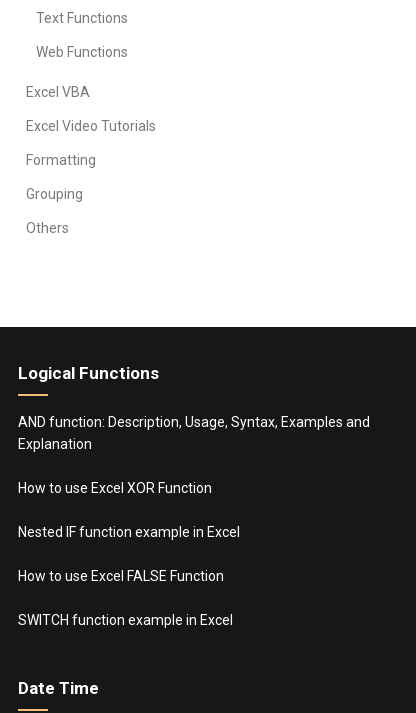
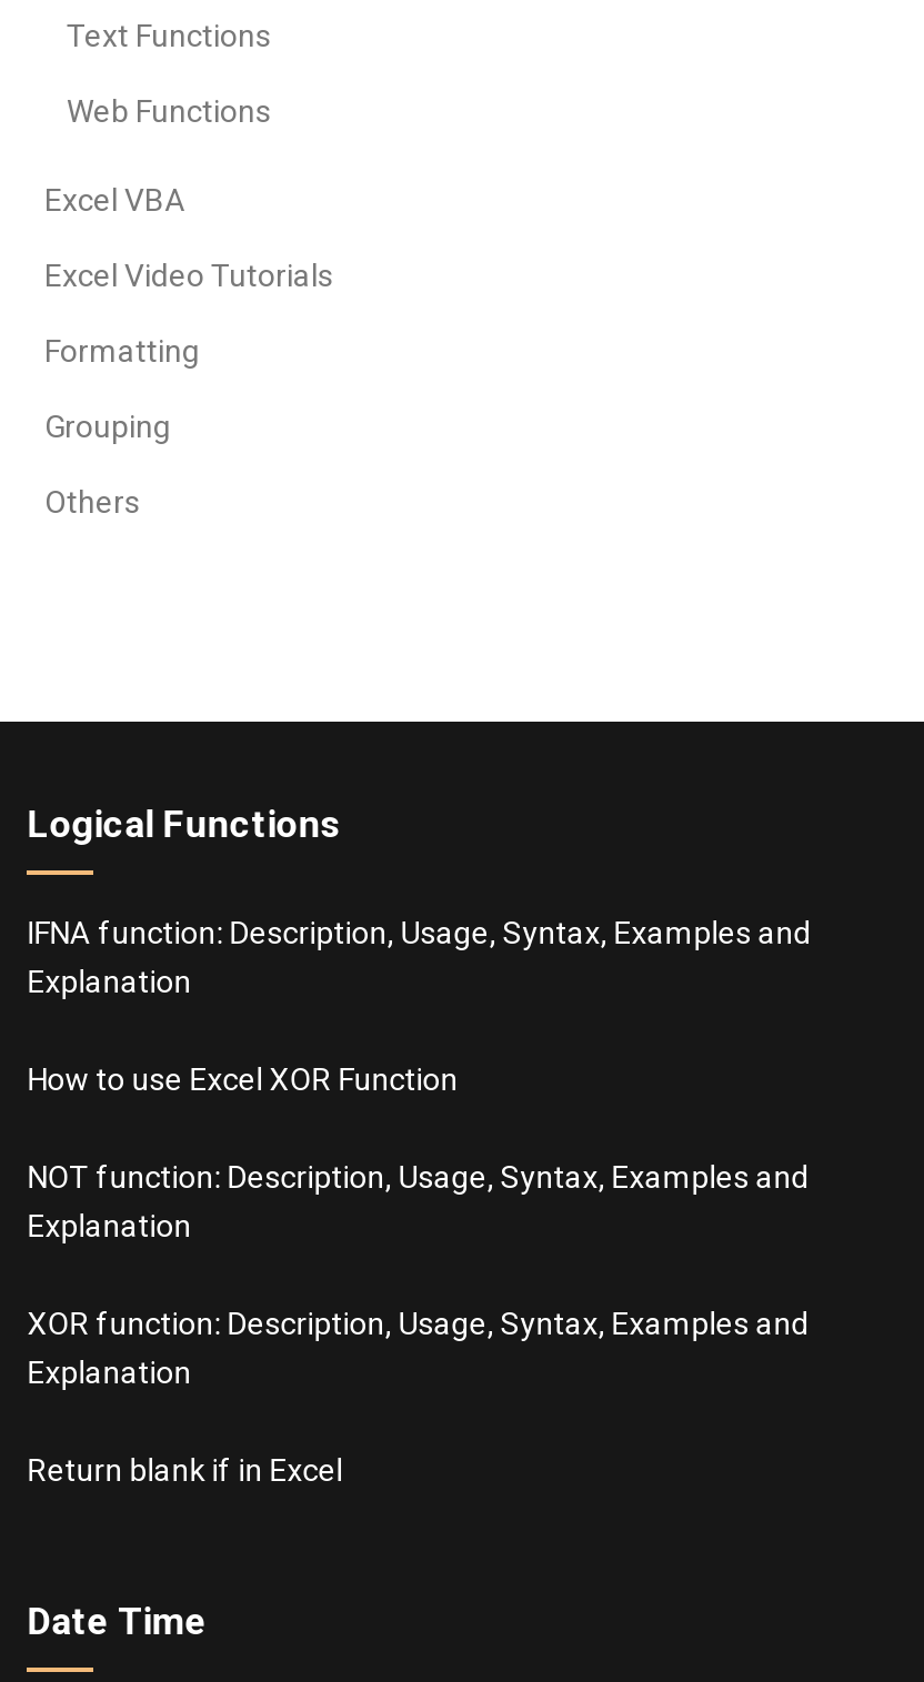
[18,414,370,430] AND function: Description, Usage, Syntax, Examples and -> [27,914,811,949] IFNA function: Description, Usage, Syntax, Examples and
[18,524,240,540] Nested IF function example in Excel -> [27,1158,809,1243] NOT function: Description, Usage, Syntax, Examples and | Explanation
[18,568,224,584] How to use Excel FALSE Function -> [27,1305,809,1389] XOR function: Description, Usage, Syntax, Examples and | Explanation
[18,612,233,628] SWITCH function example in Excel -> [27,1451,343,1487] Return blank if in Excel

